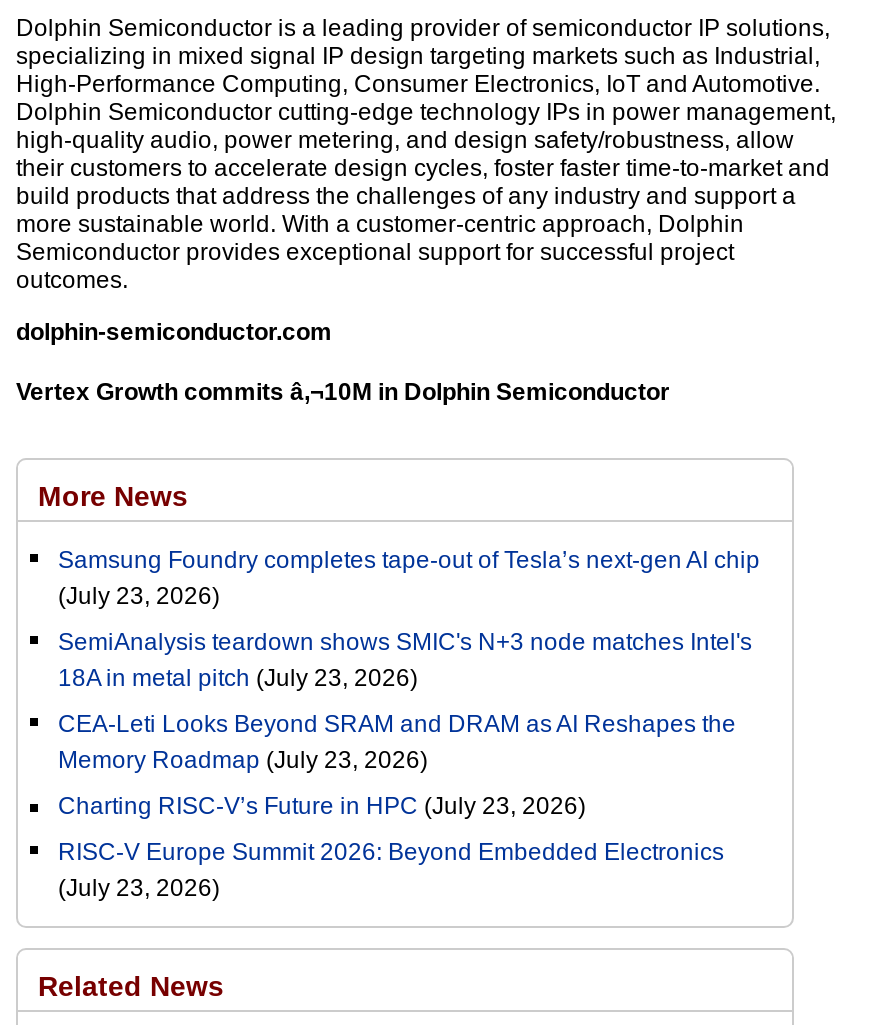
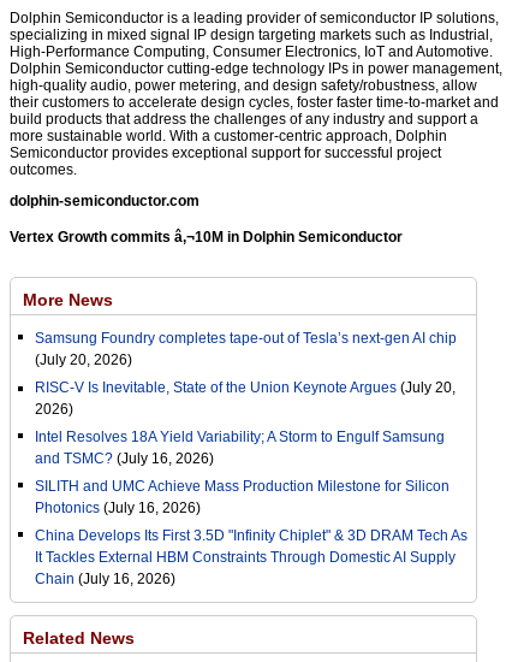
[58,582,220,610] (July 23, 2026) -> [35,351,132,368] (July 20, 2026)
[58,628,752,692] SemiAnalysis teardown shows SMIC's N+3 node matches Intel's | 18A in metal pitch (July 23, 2026) -> [35,379,455,418] RISC-V Is Inevitable, State of the Union Keynote Argues (July 20, | 2026)
[58,710,736,774] CEA-Leti Looks Beyond SRAM and DRAM as AI Reshapes the | Memory Roadmap (July 23, 2026) -> [35,428,445,467] Intel Resolves 18A Yield Variability; A Storm to Engulf Samsung | and TSMC? (July 16, 2026)
[58,792,586,820] Charting RISC-V’s Future in HPC (July 23, 2026) -> [35,478,449,516] SILITH and UMC Achieve Mass Production Milestone for Silicon | Photonics (July 16, 2026)
[58,838,724,902] RISC-V Europe Summit 2026: Beyond Embedded Electronics | (July 23, 2026) -> [35,527,468,587] China Develops Its First 3.5D "Infinity Chiplet" & 3D DRAM Tech As | It Tackles External HBM Constraints Through Domestic AI Supply | Chain (July 16, 2026)

